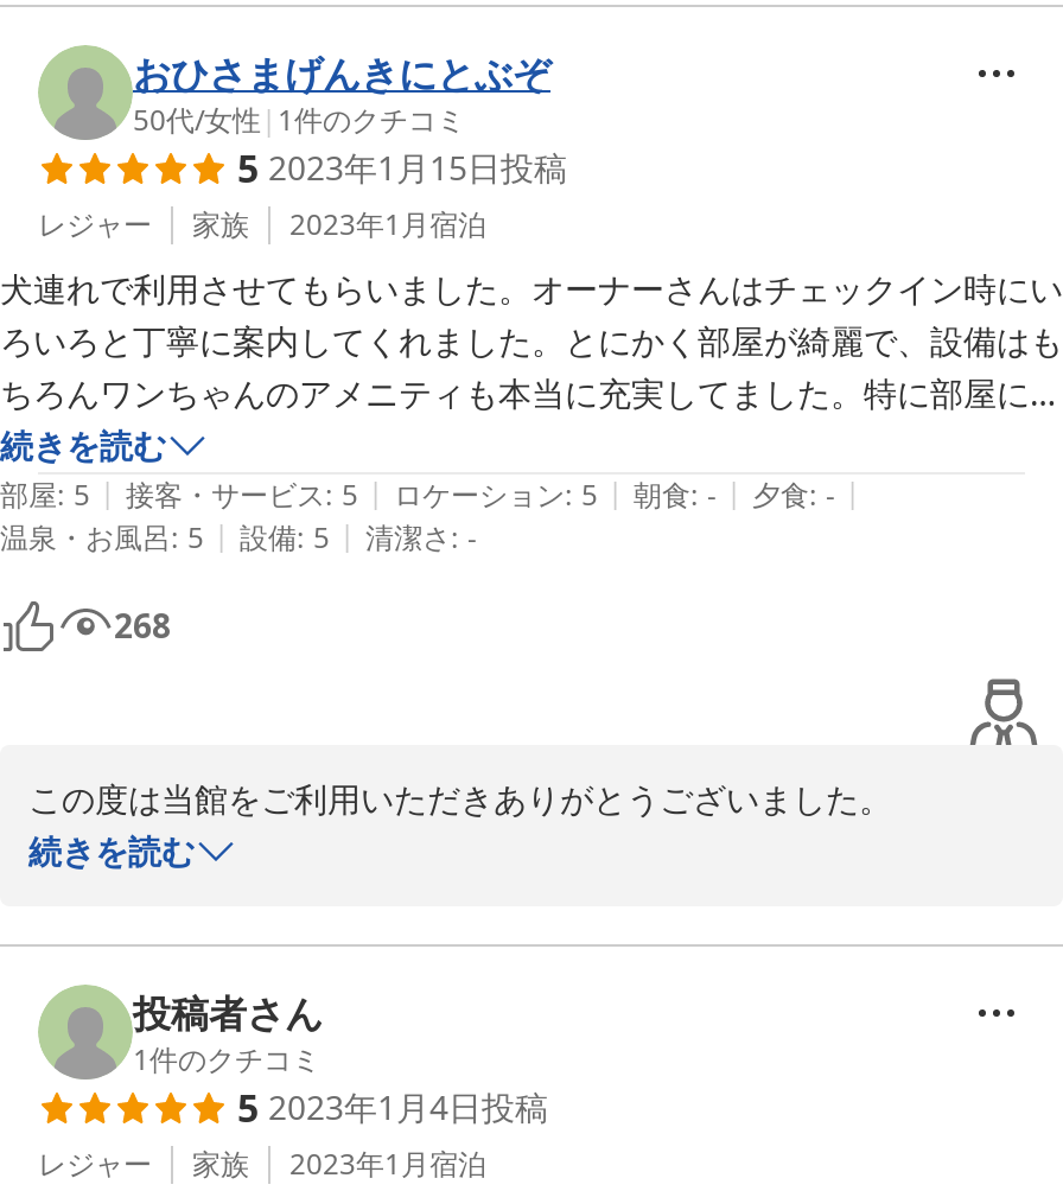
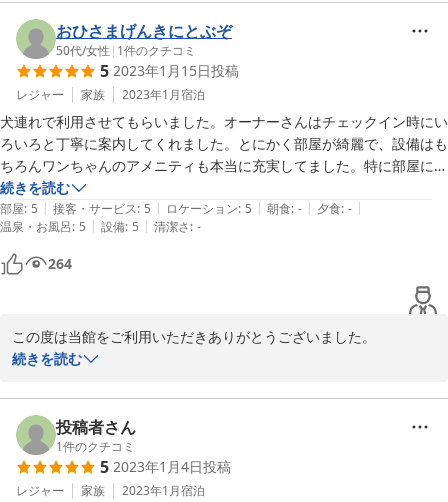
[114,603,171,648] 268 -> [48,254,72,273] 264

